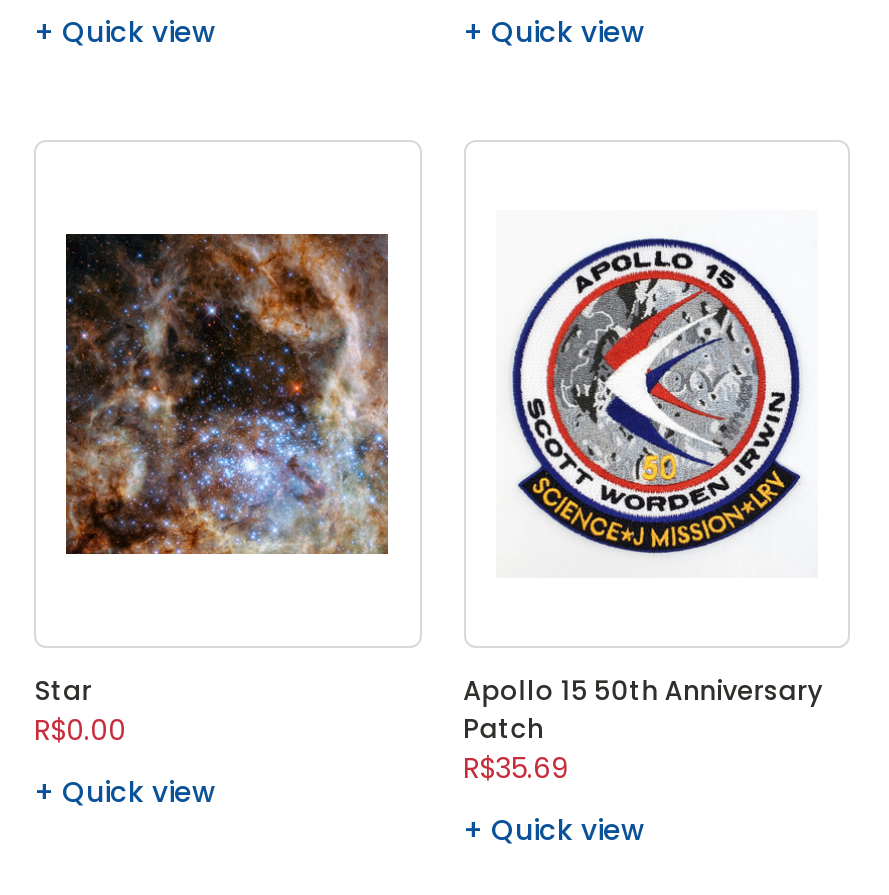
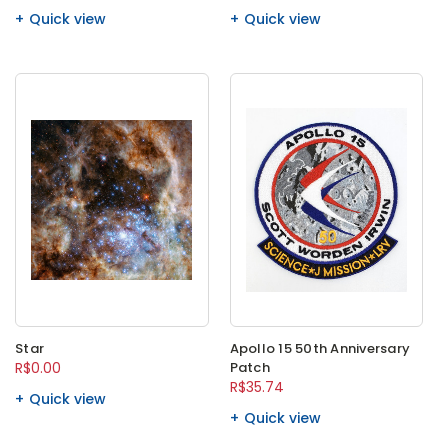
[463,748,569,788] R$35.69 -> [229,377,283,397] R$35.74

